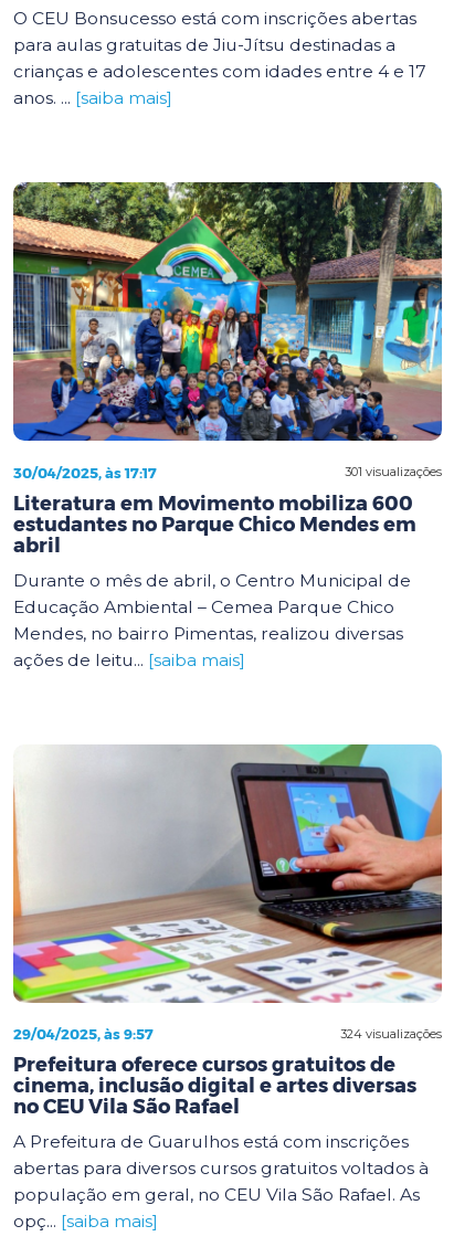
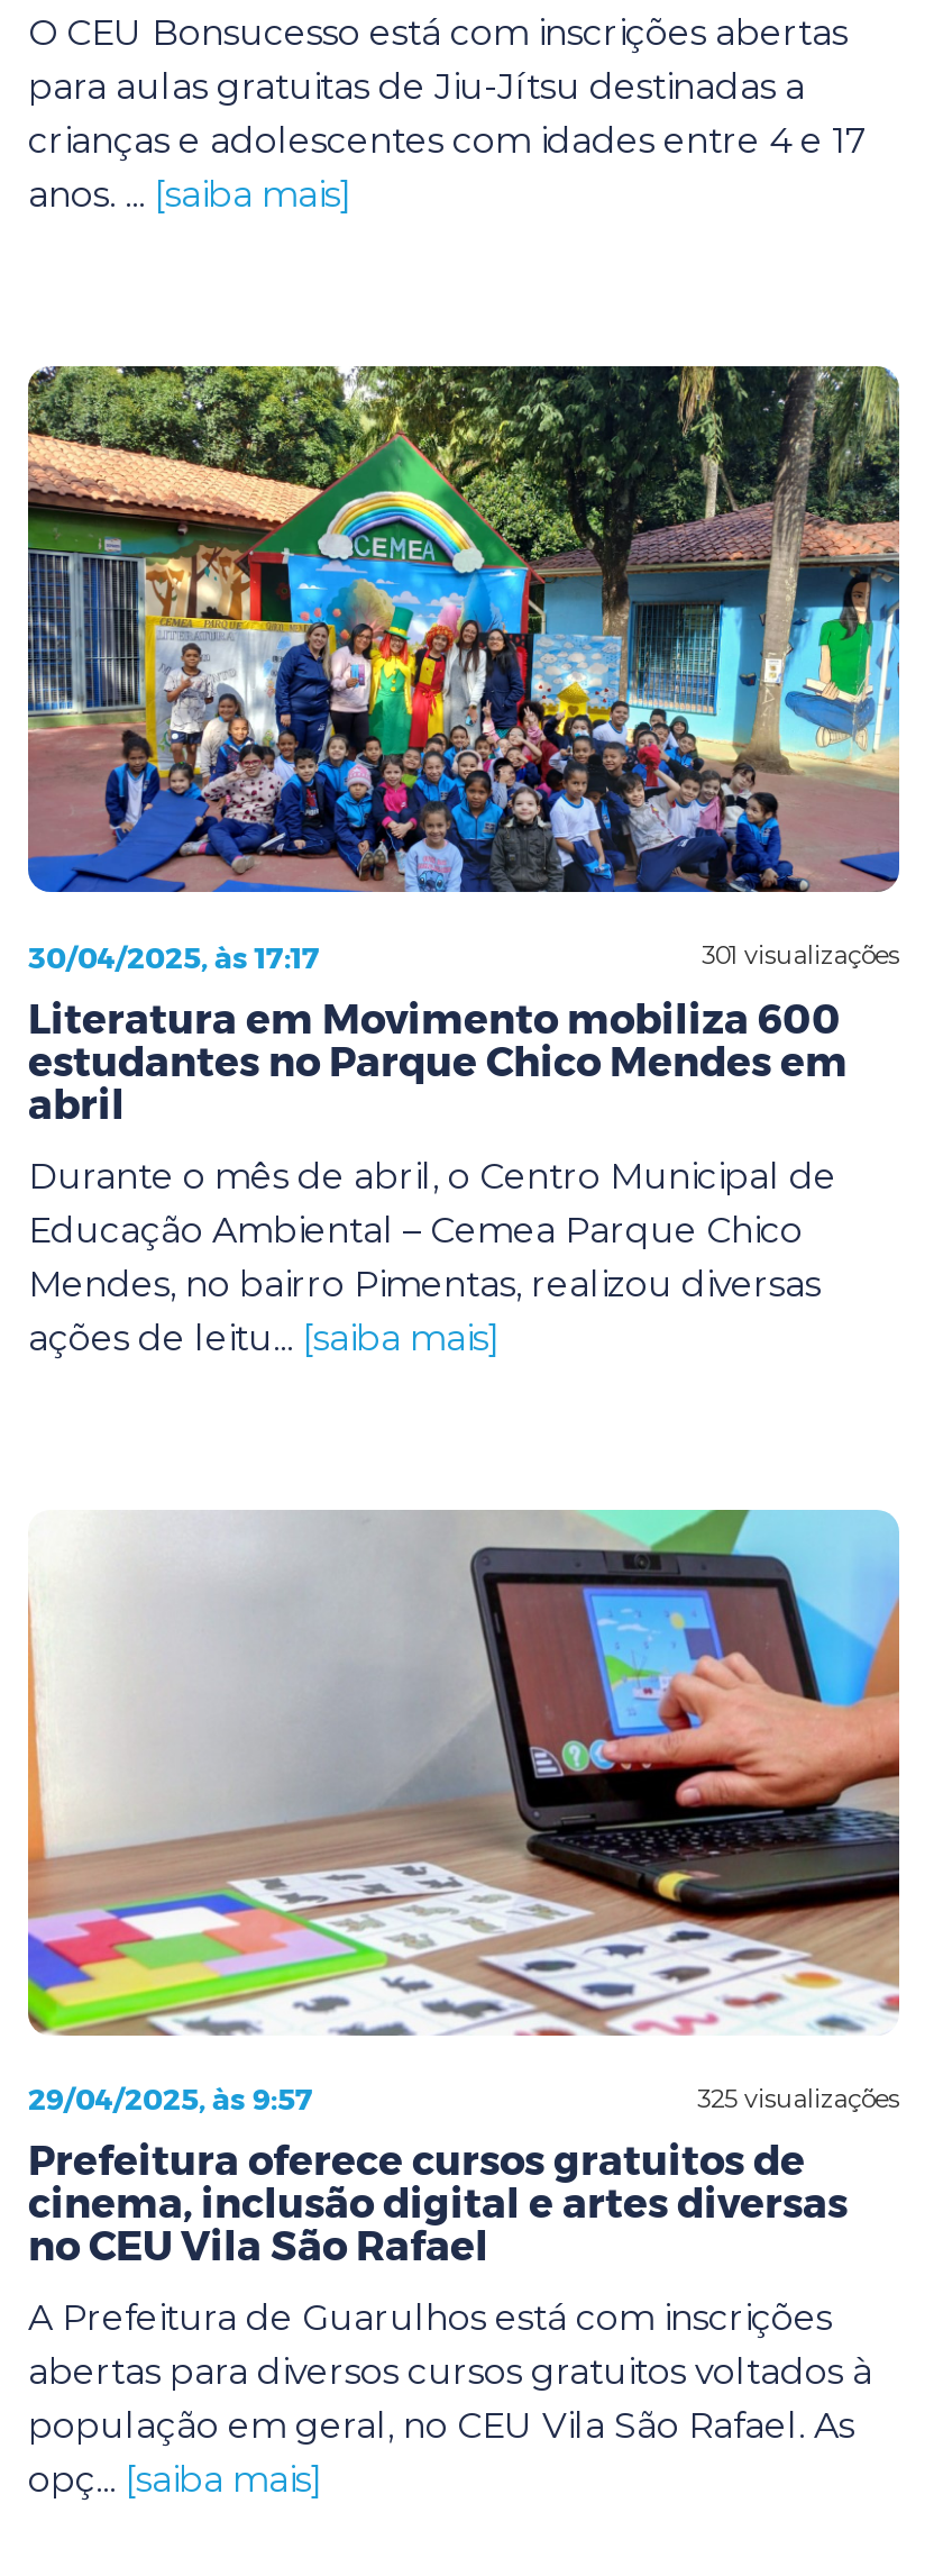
[340,1026,442,1041] 324 visualizações -> [697,2082,899,2113] 325 visualizações

